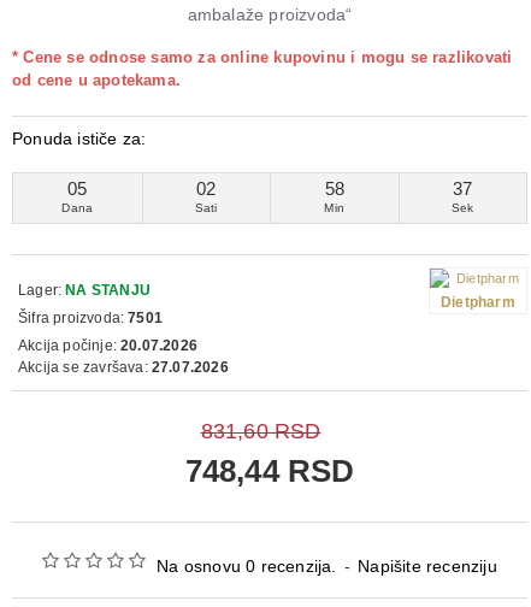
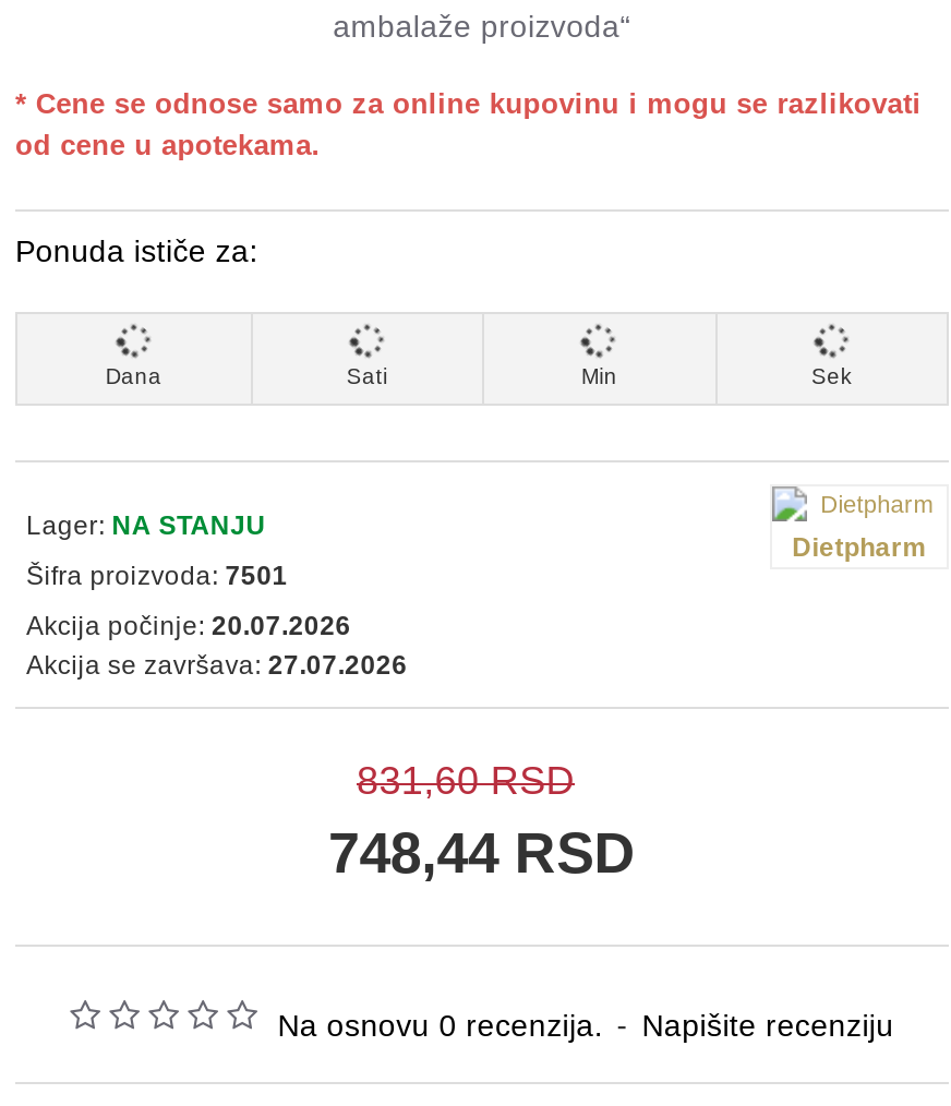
[67,178,87,199] 05 -> none
[196,178,216,199] 02 -> none
[324,178,344,199] 58 -> none
[453,178,473,199] 37 -> none

